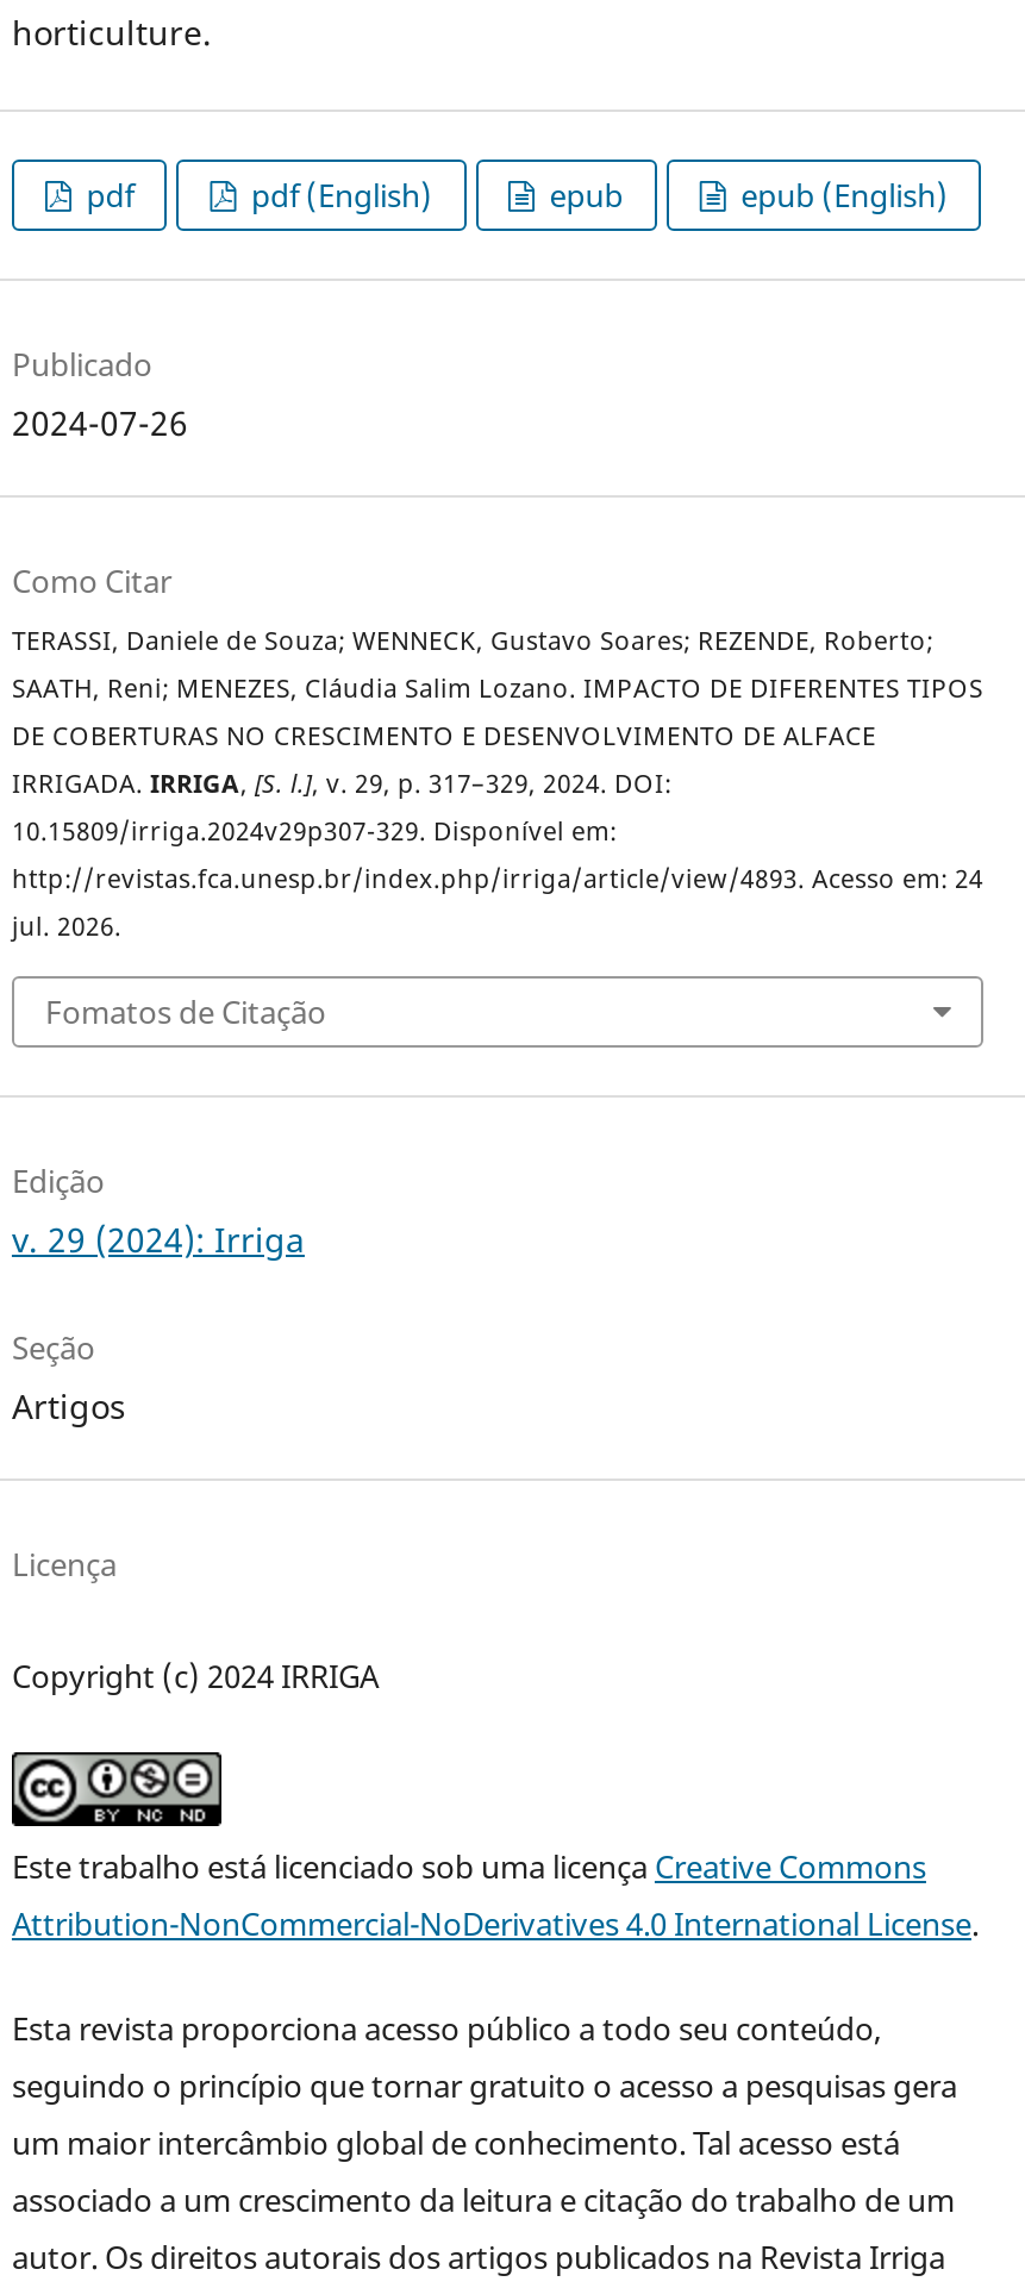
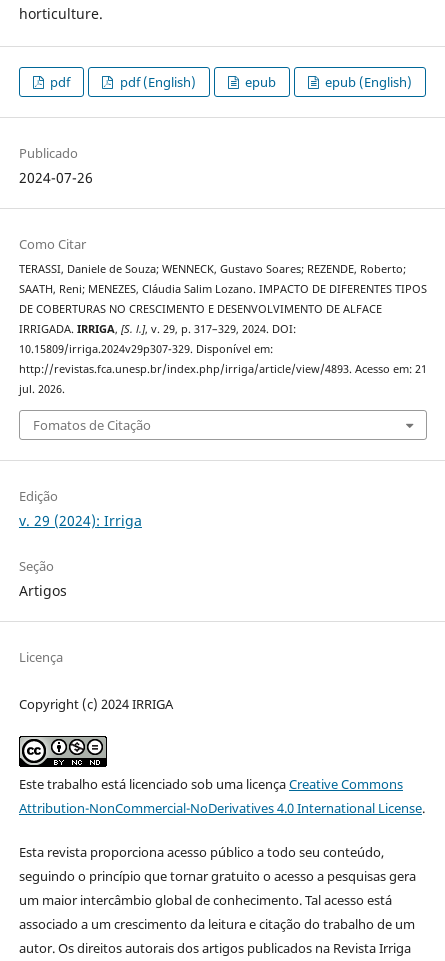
[12,863,983,896] http://revistas.fca.unesp.br/index.php/irriga/article/view/4893. Acesso em: 24 -> [19,362,427,376] http://revistas.fca.unesp.br/index.php/irriga/article/view/4893. Acesso em: 21

